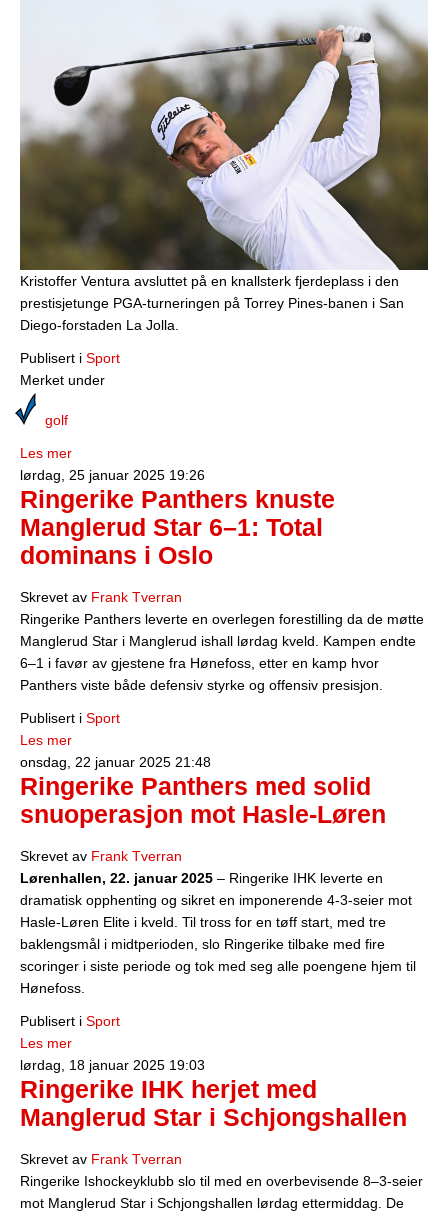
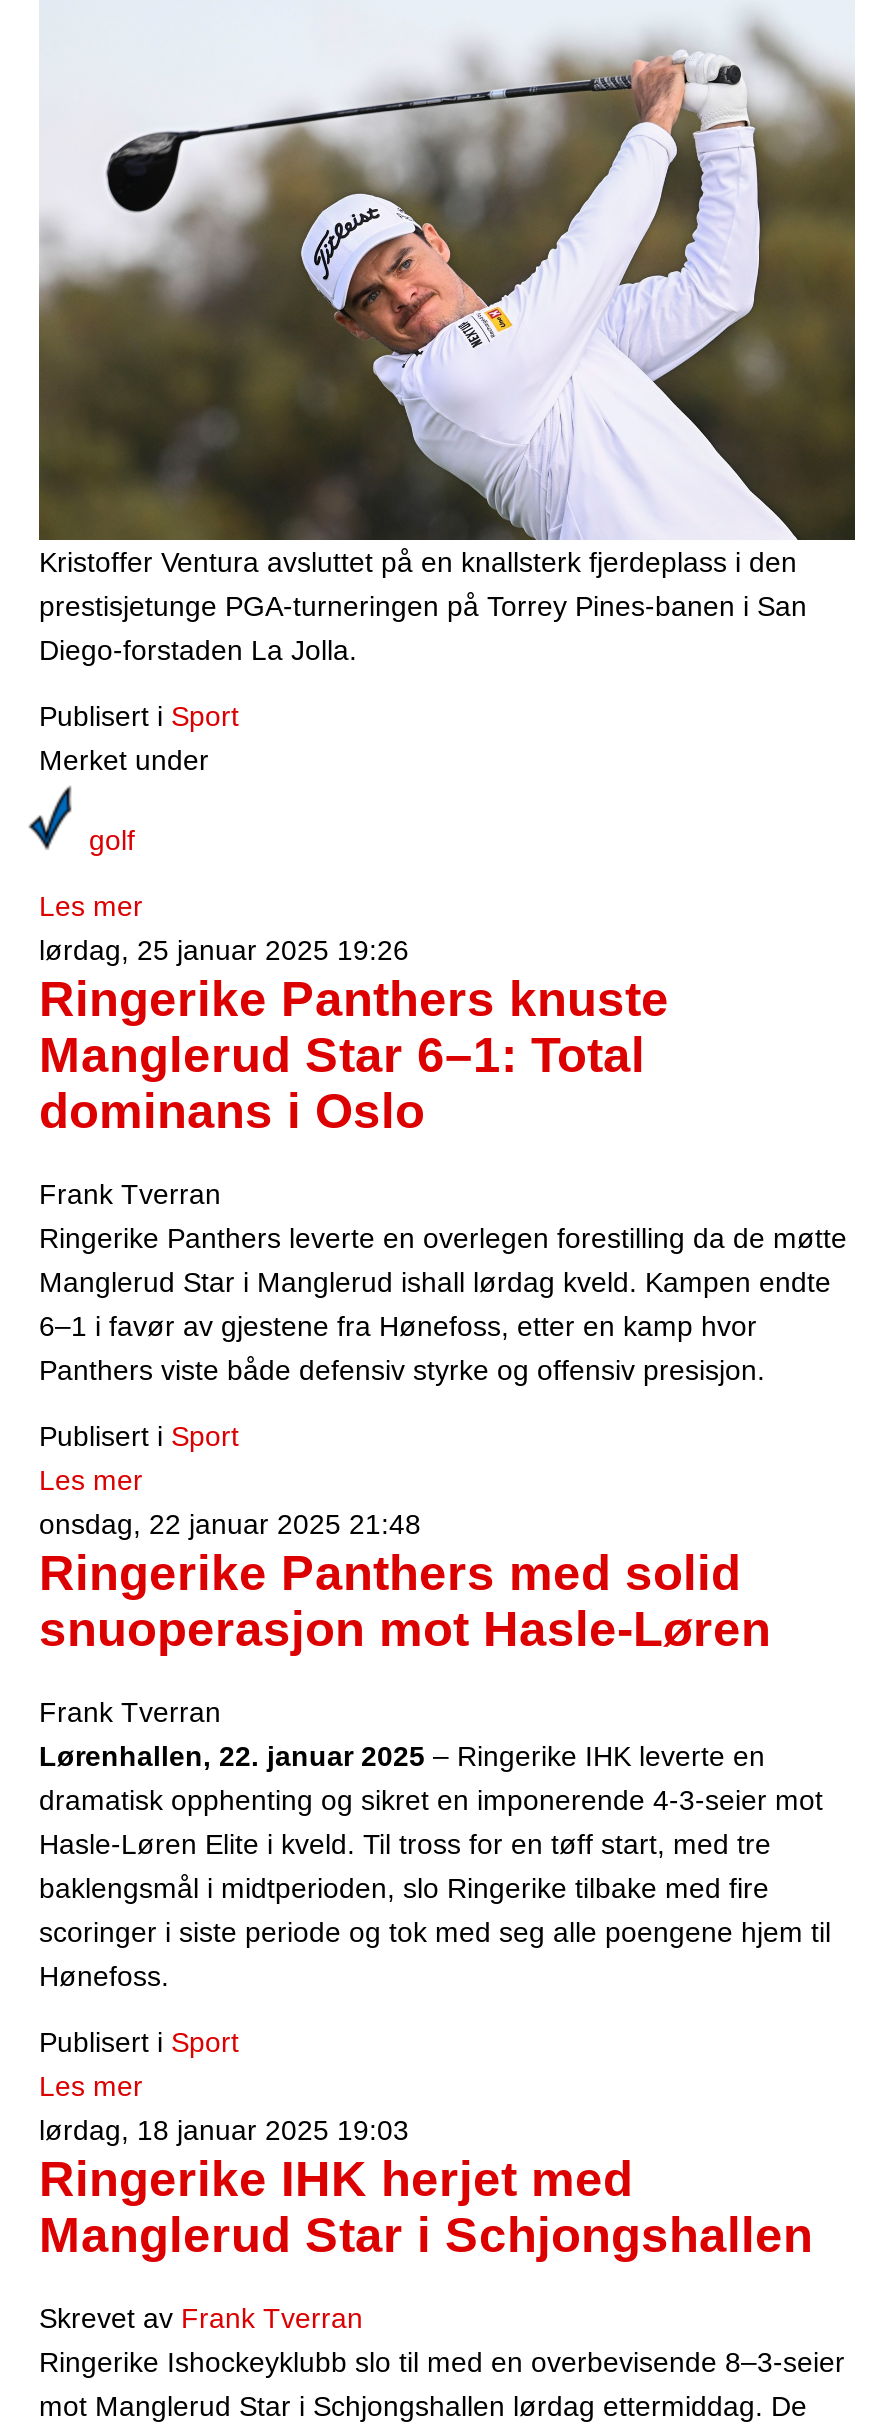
[20,589,182,605] Skrevet av Frank Tverran -> [39,1178,221,1210] Frank Tverran
[20,848,182,864] Skrevet av Frank Tverran -> [39,1696,221,1728] Frank Tverran

